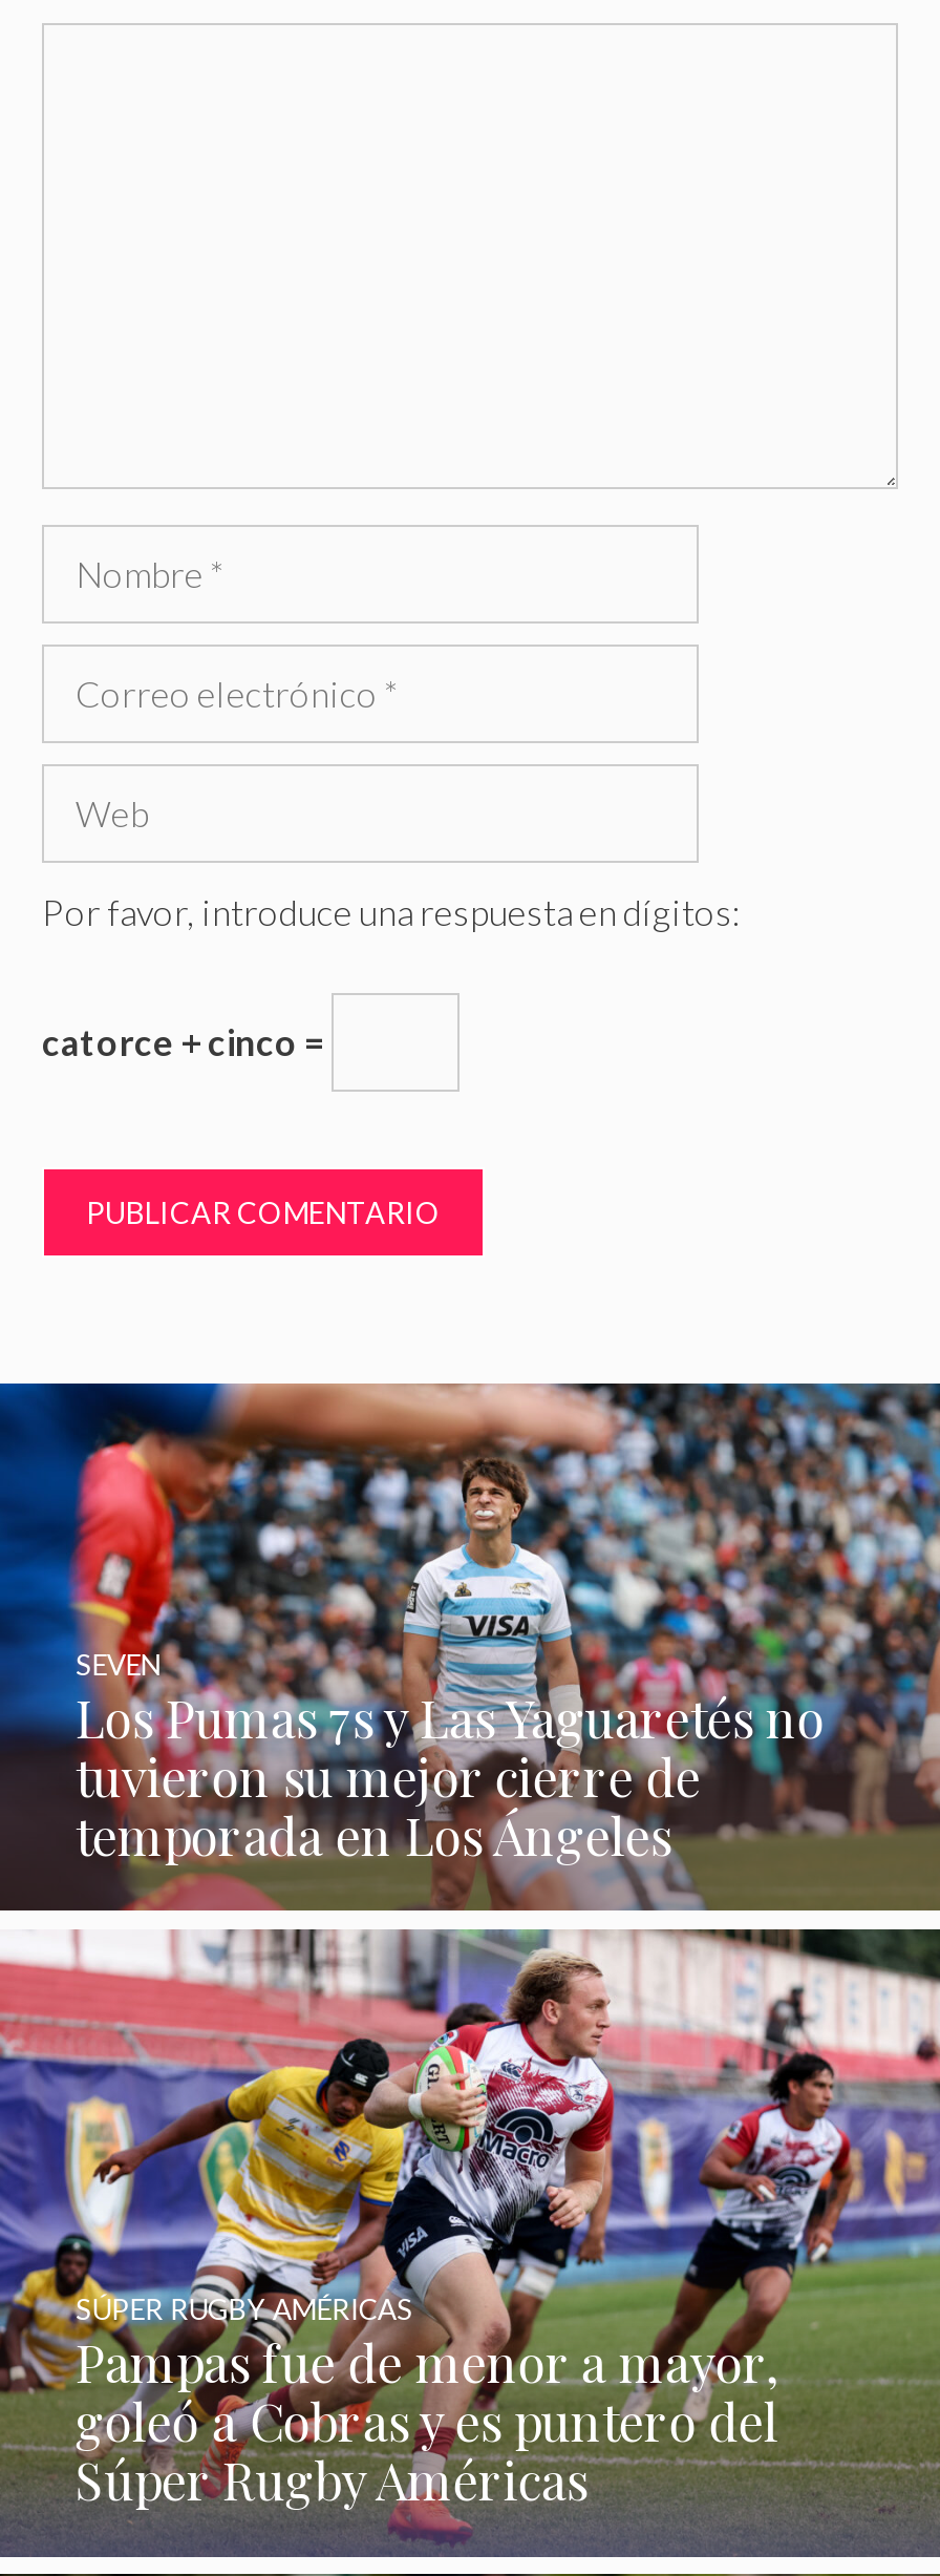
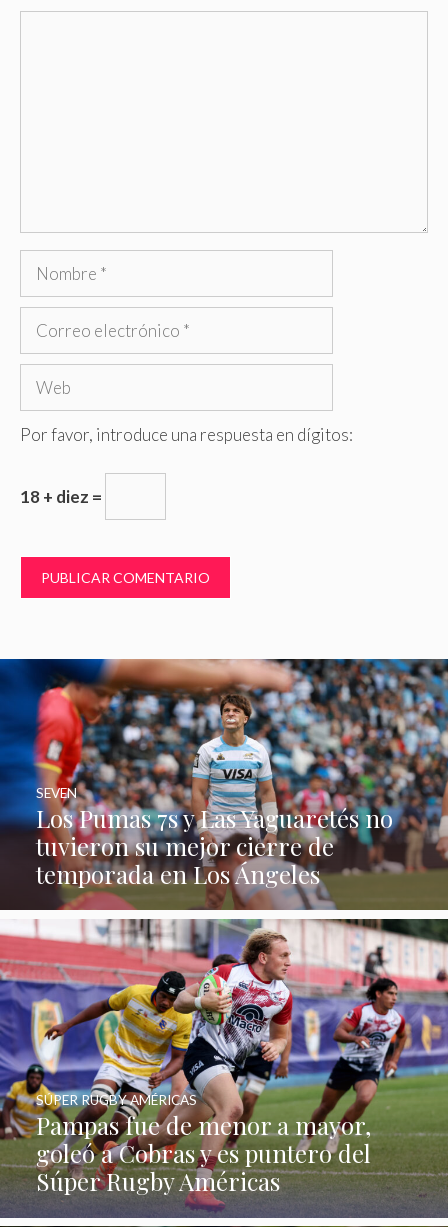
[42,1020,332,1064] catorce + cinco = -> [20,486,105,507] 18 + diez =

